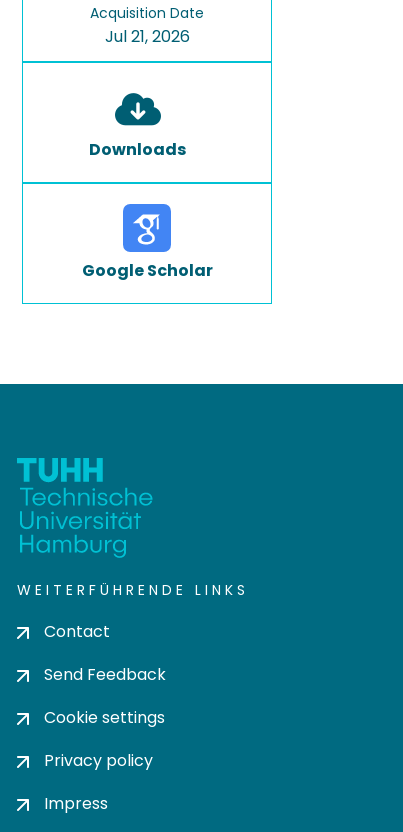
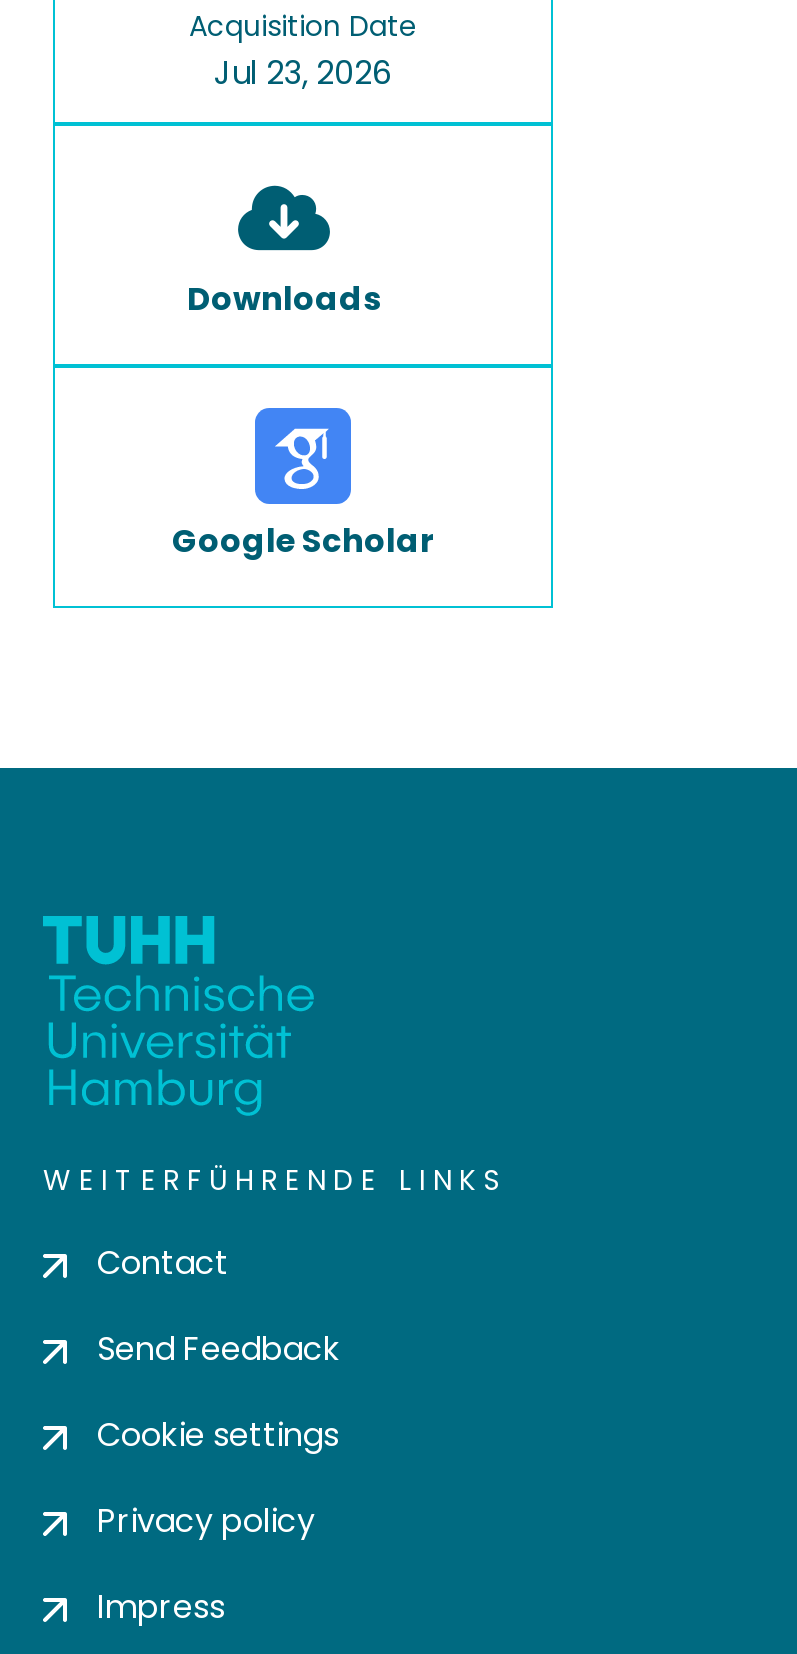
[104,25,189,48] Jul 21, 2026 -> [214,50,392,96] Jul 23, 2026

